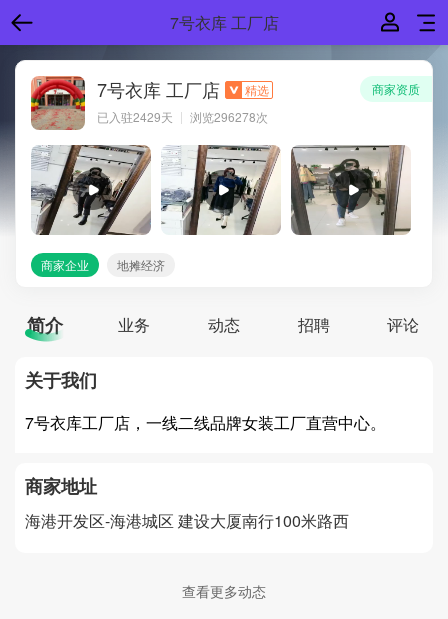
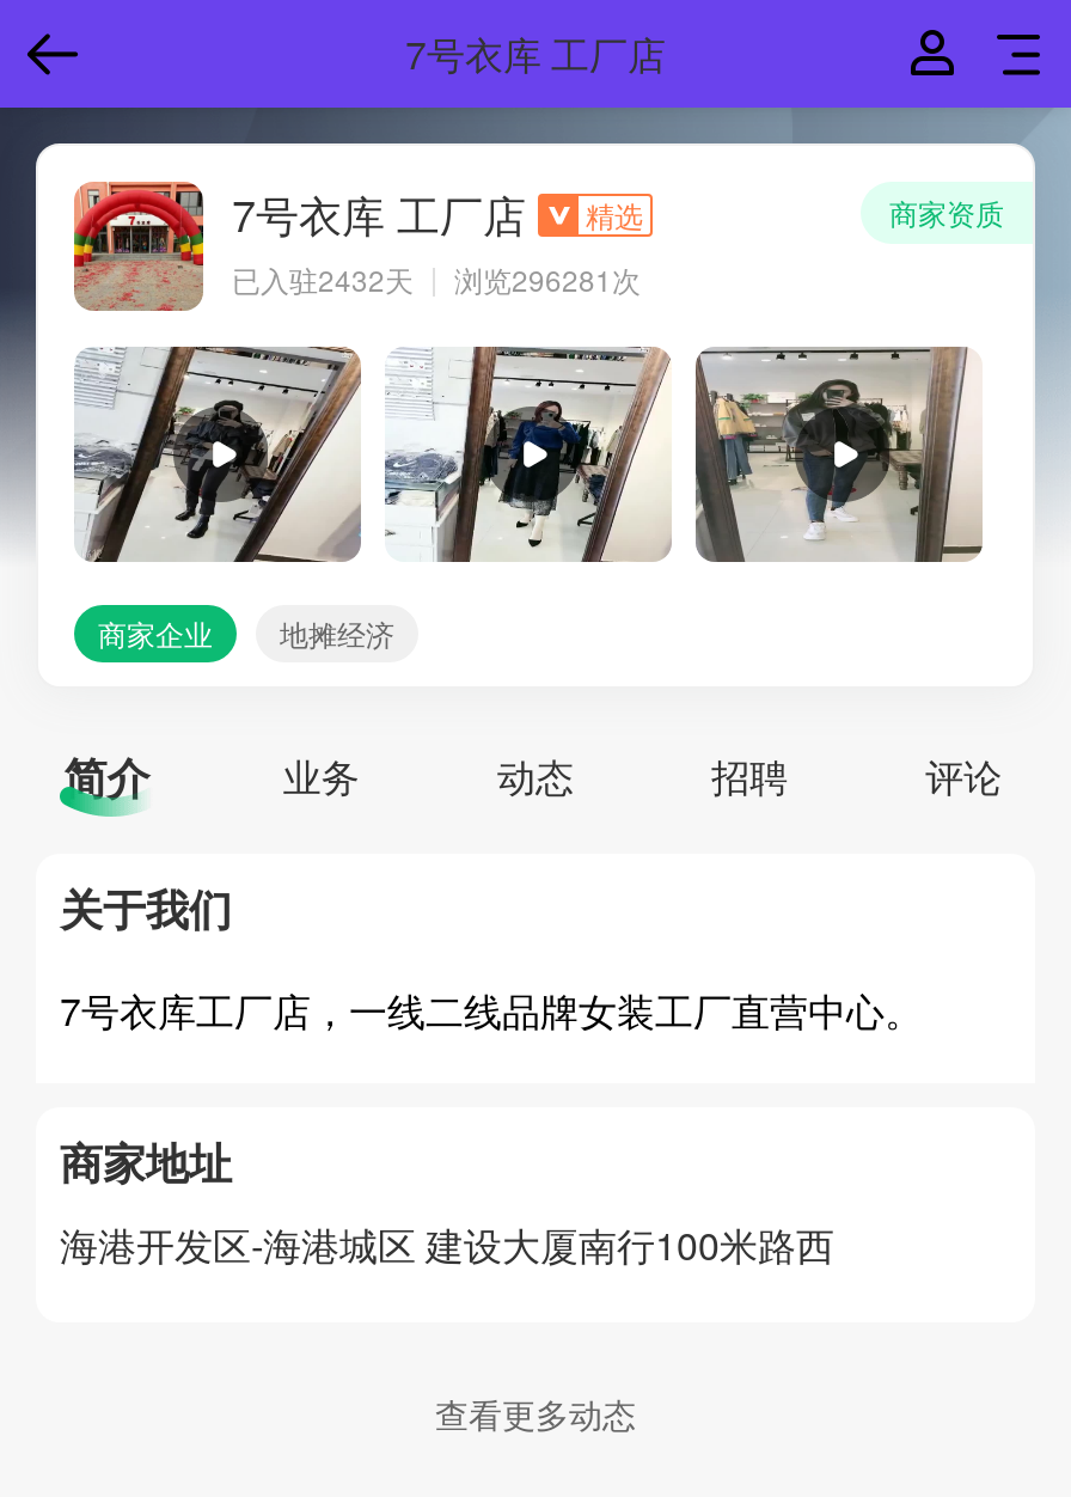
[97,108,173,125] 已入驻2429天 -> [232,258,414,299] 已入驻2432天
[190,108,268,125] 浏览296278次 -> [454,258,641,299] 浏览296281次

